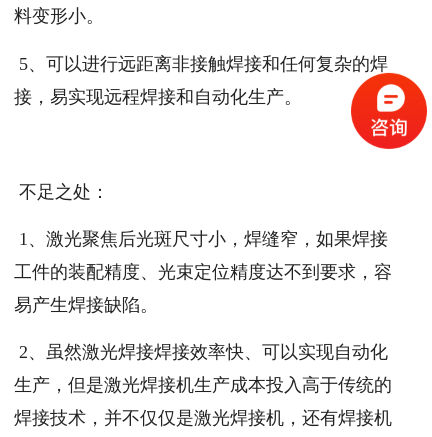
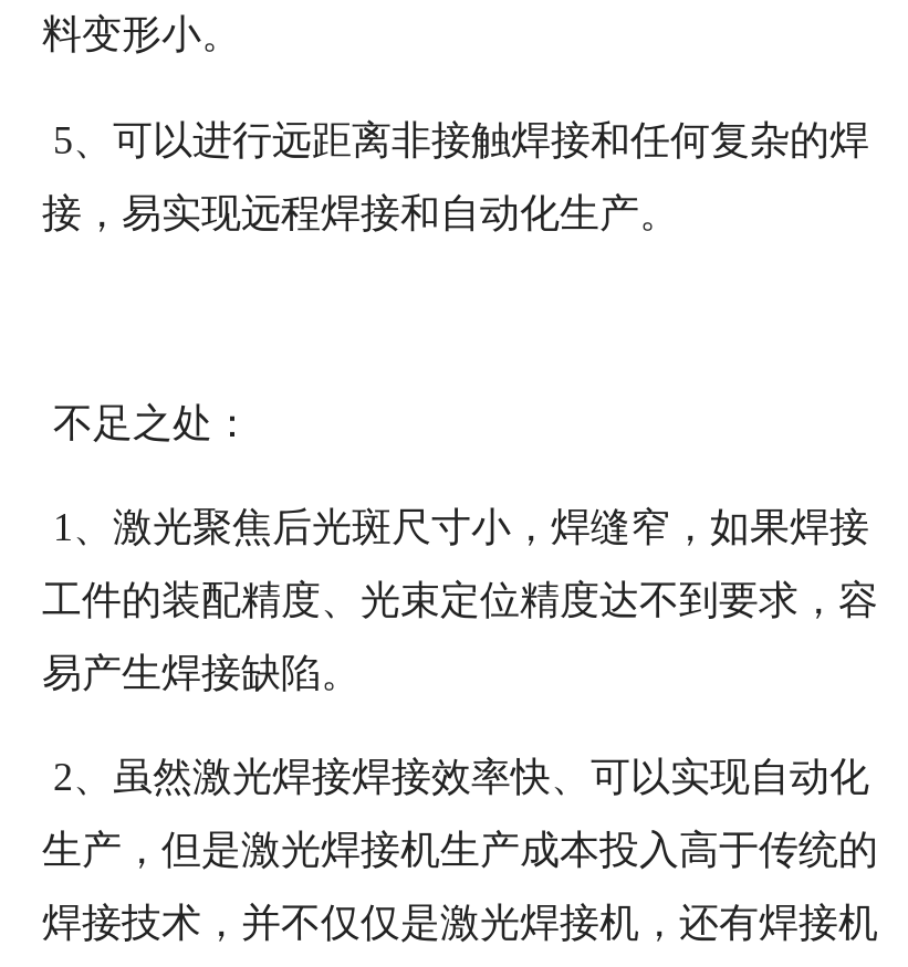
[350,72,428,150] [image] -> none

